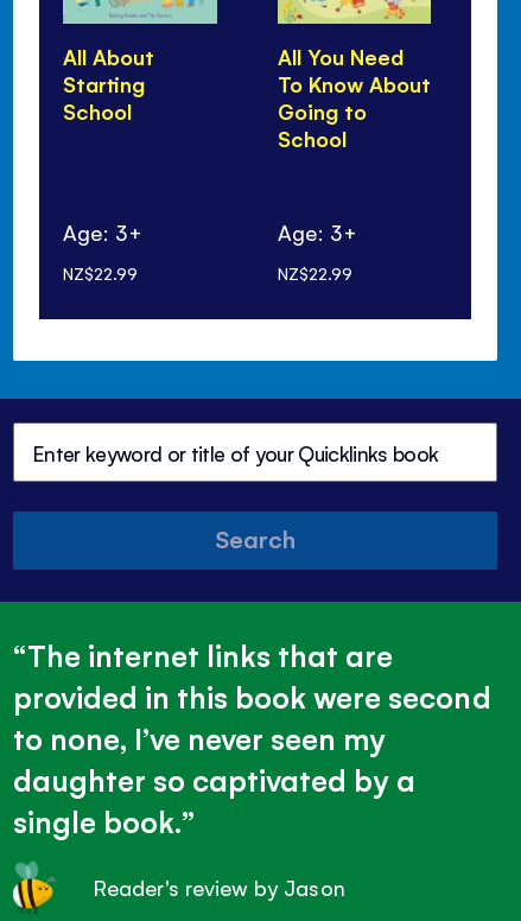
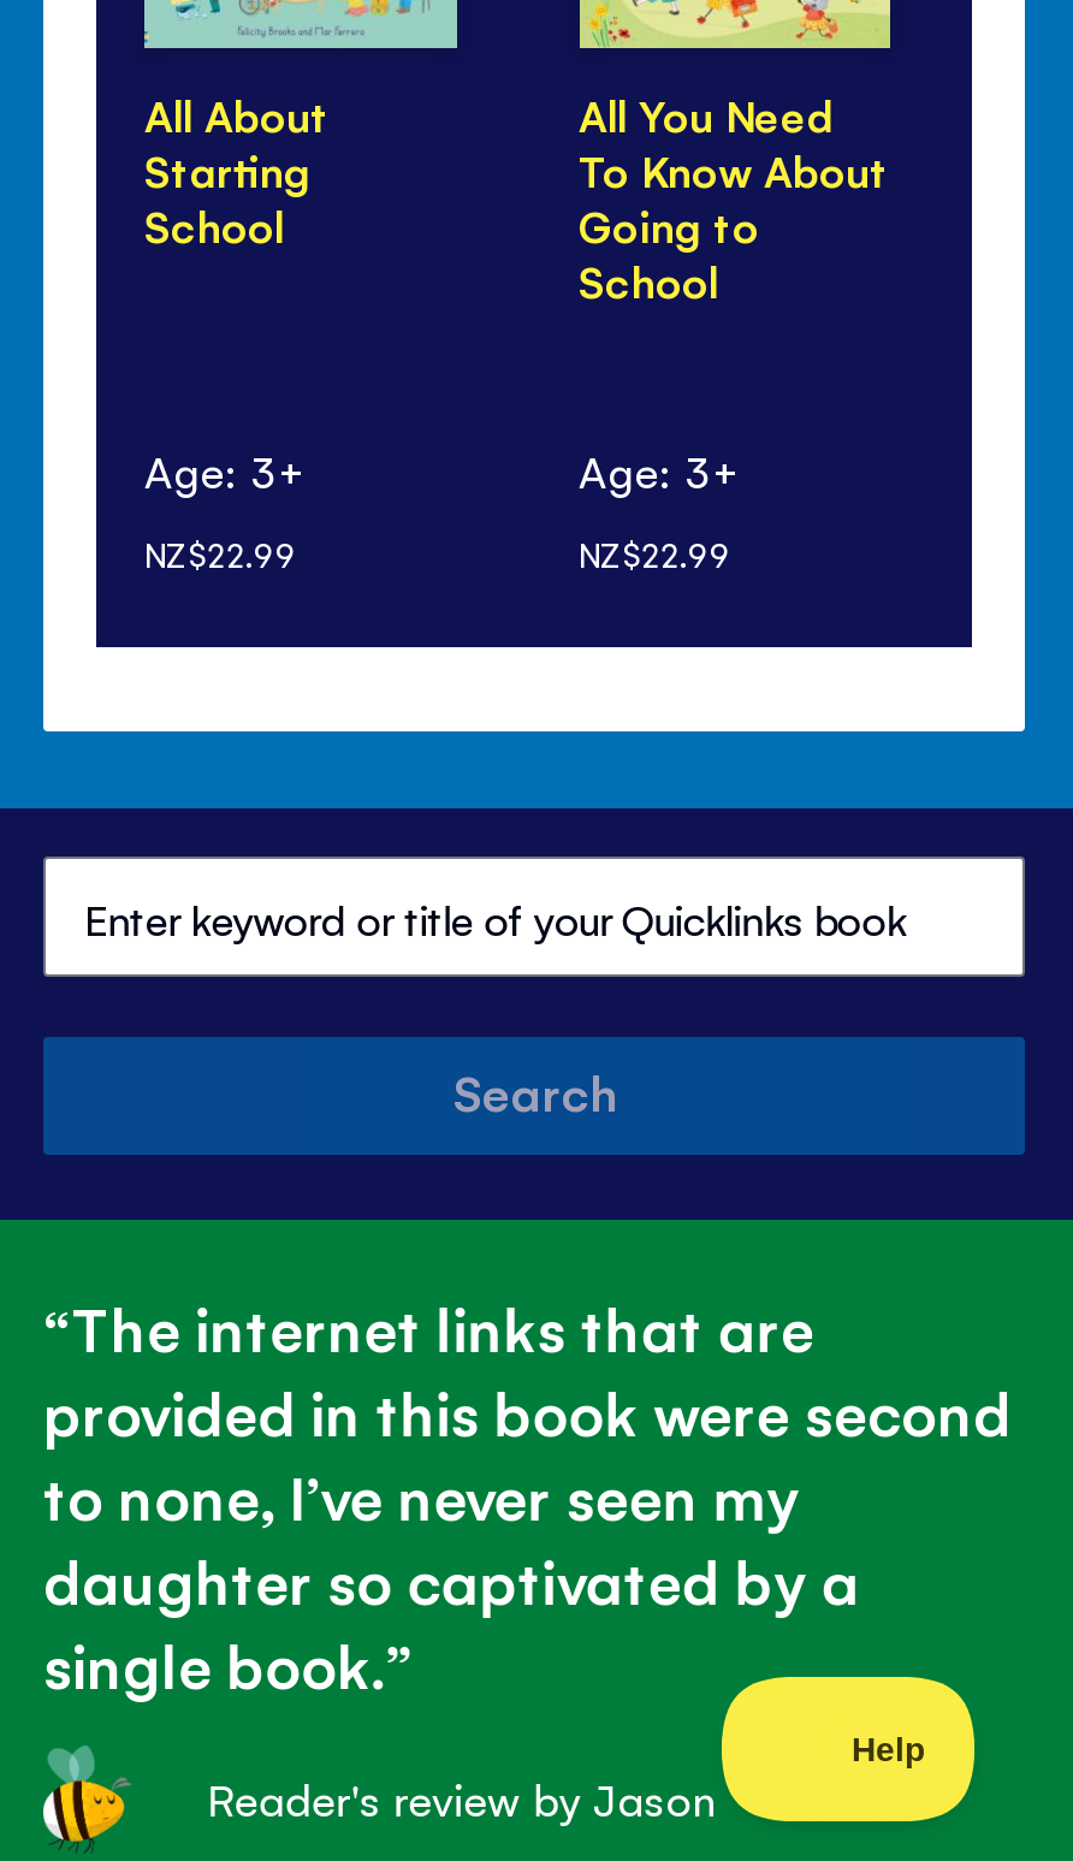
none -> [719,1672,977,1824] [image]

